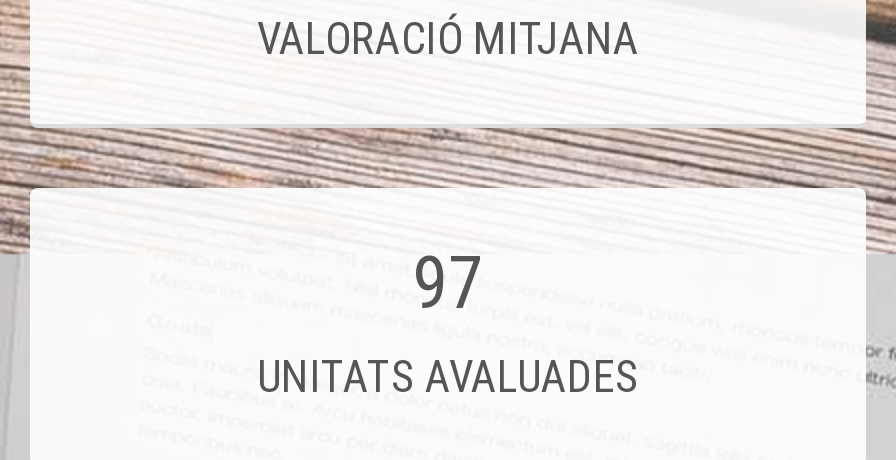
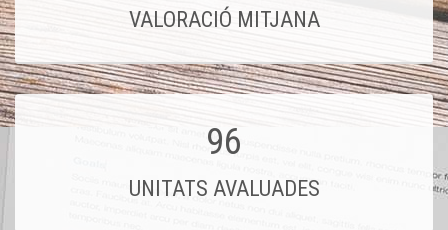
[412,242,484,326] 97 -> [206,121,242,163] 96

